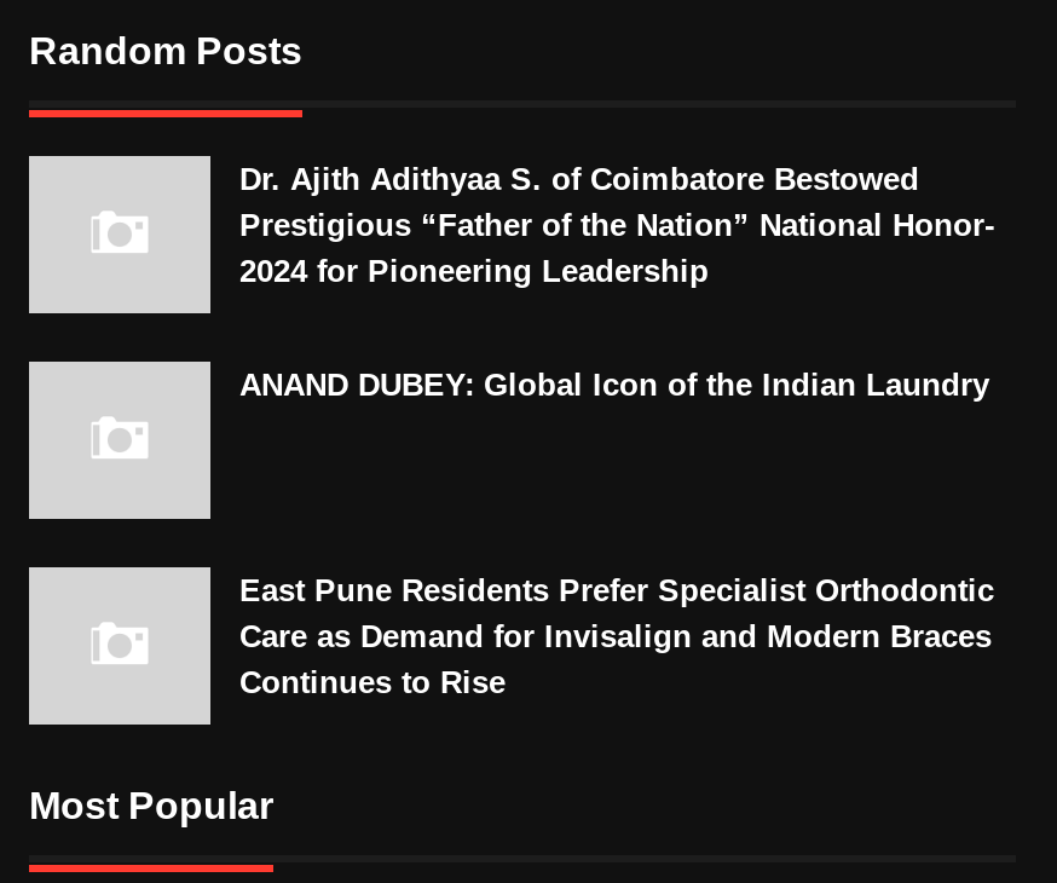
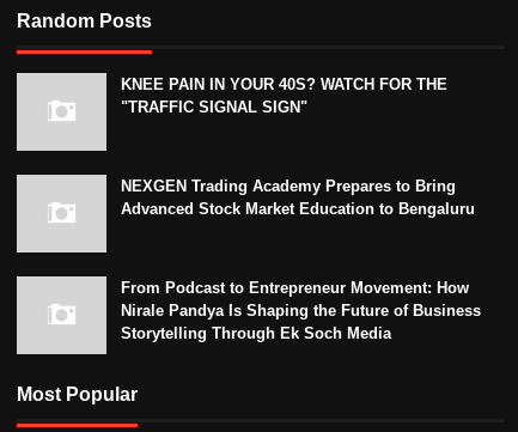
[239,161,994,289] Dr. Ajith Adithyaa S. of Coimbatore Bestowed | Prestigious “Father of the Nation” National Honor- | 2024 for Pioneering Leadership -> [121,75,447,116] KNEE PAIN IN YOUR 40S? WATCH FOR THE | "TRAFFIC SIGNAL SIGN"
[239,367,989,403] ANAND DUBEY: Global Icon of the Indian Laundry -> [121,177,475,218] NEXGEN Trading Academy Prepares to Bring | Advanced Stock Market Education to Bengaluru
[239,572,994,700] East Pune Residents Prefer Specialist Orthodontic | Care as Demand for Invisalign and Modern Braces | Continues to Rise -> [121,279,481,342] From Podcast to Entrepreneur Movement: How | Nirale Pandya Is Shaping the Future of Business | Storytelling Through Ek Soch Media

